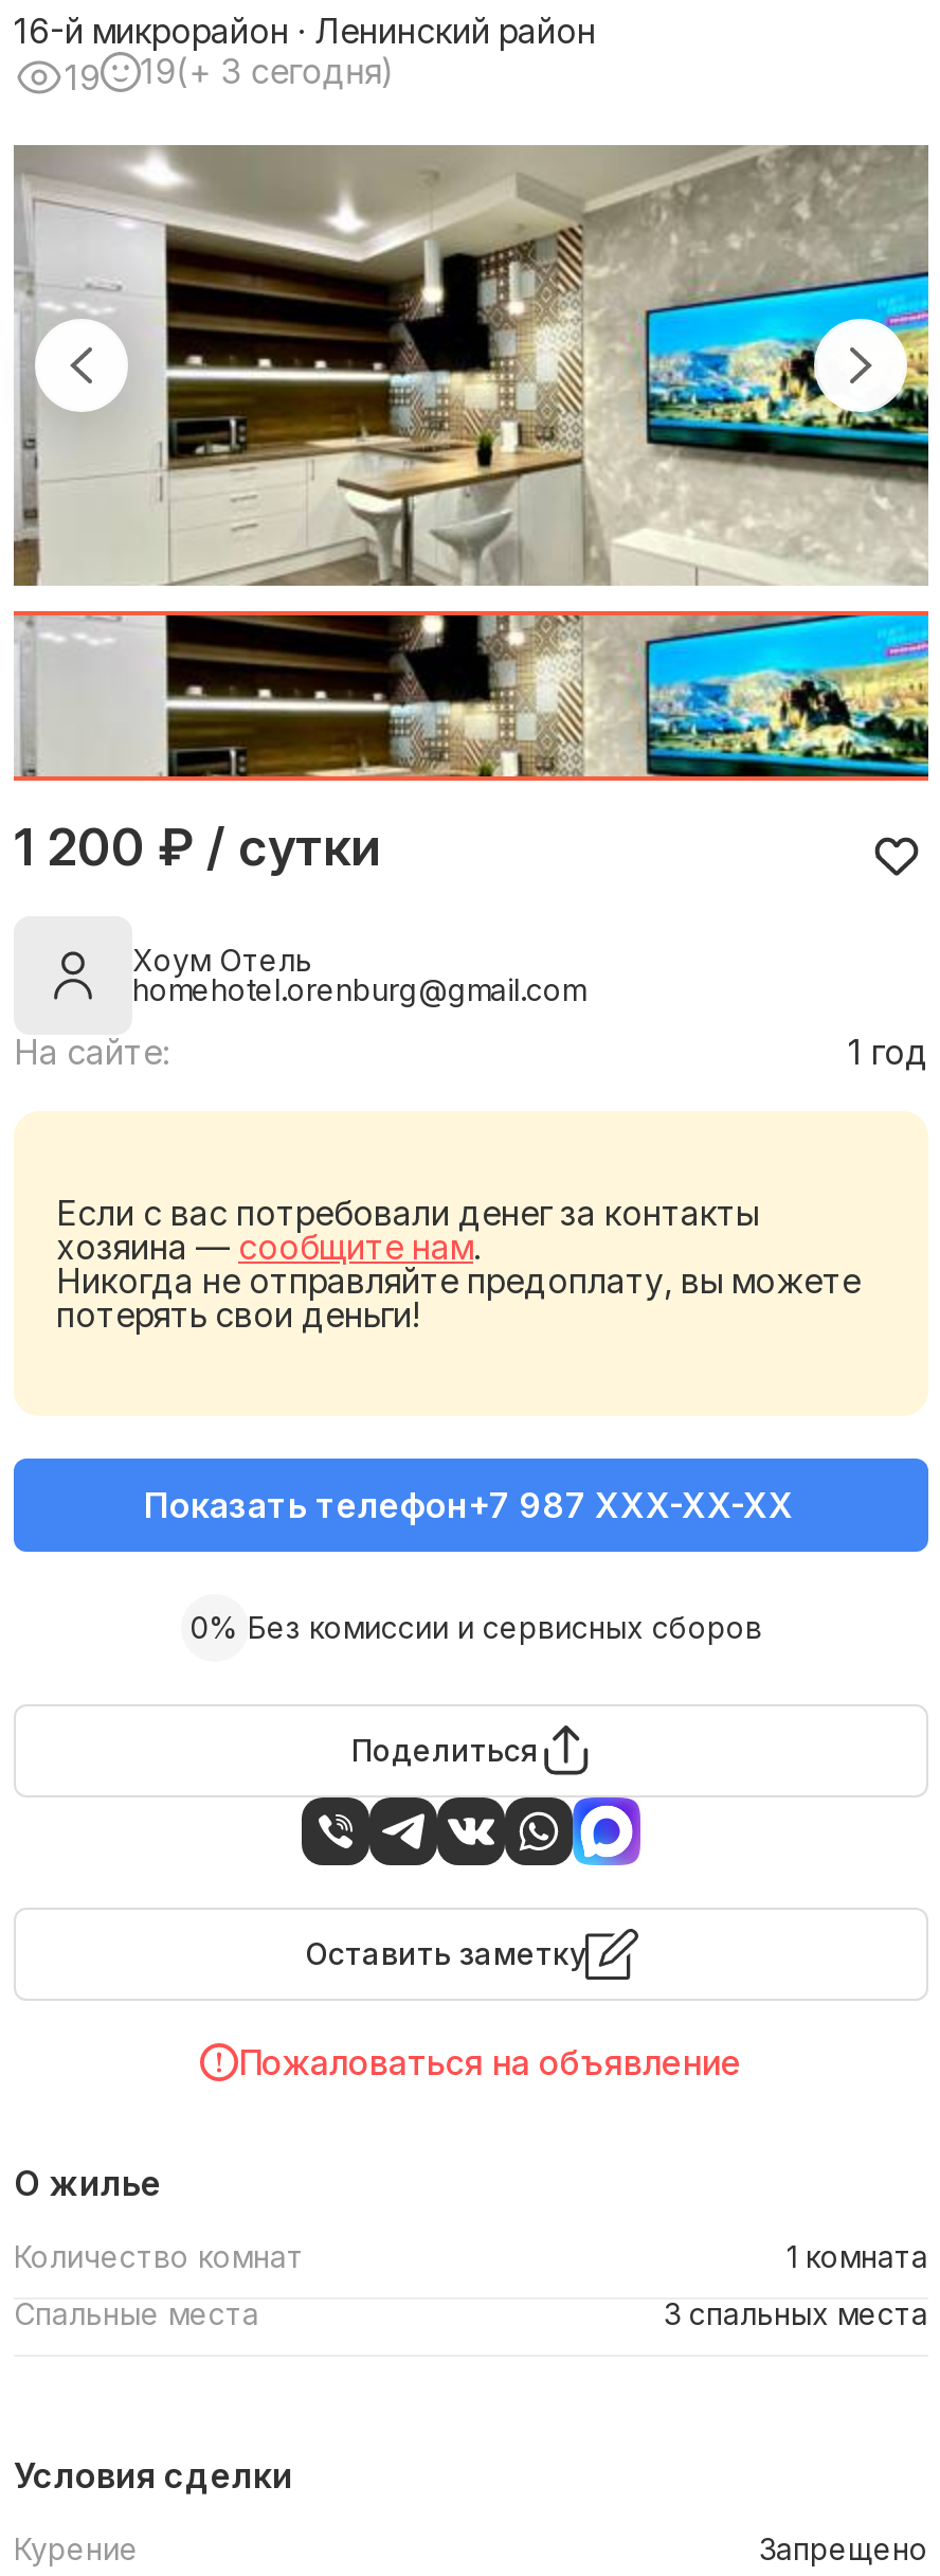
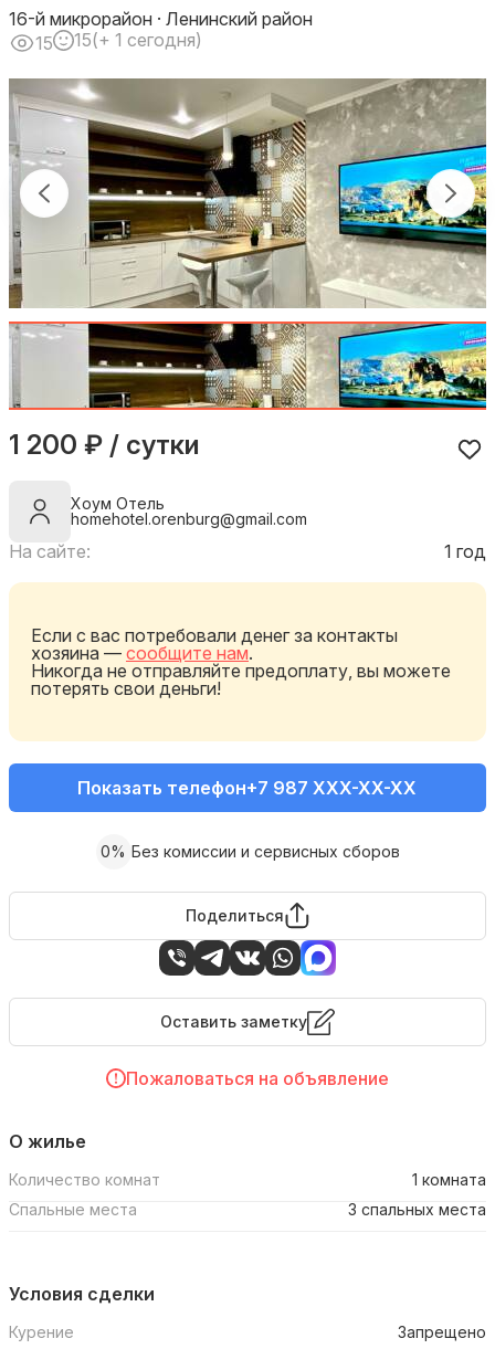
[65,56,101,99] 19 -> [35,32,53,54] 15
[140,51,394,93] 19(+ 3 сегодня) -> [74,29,202,51] 15(+ 1 сегодня)

